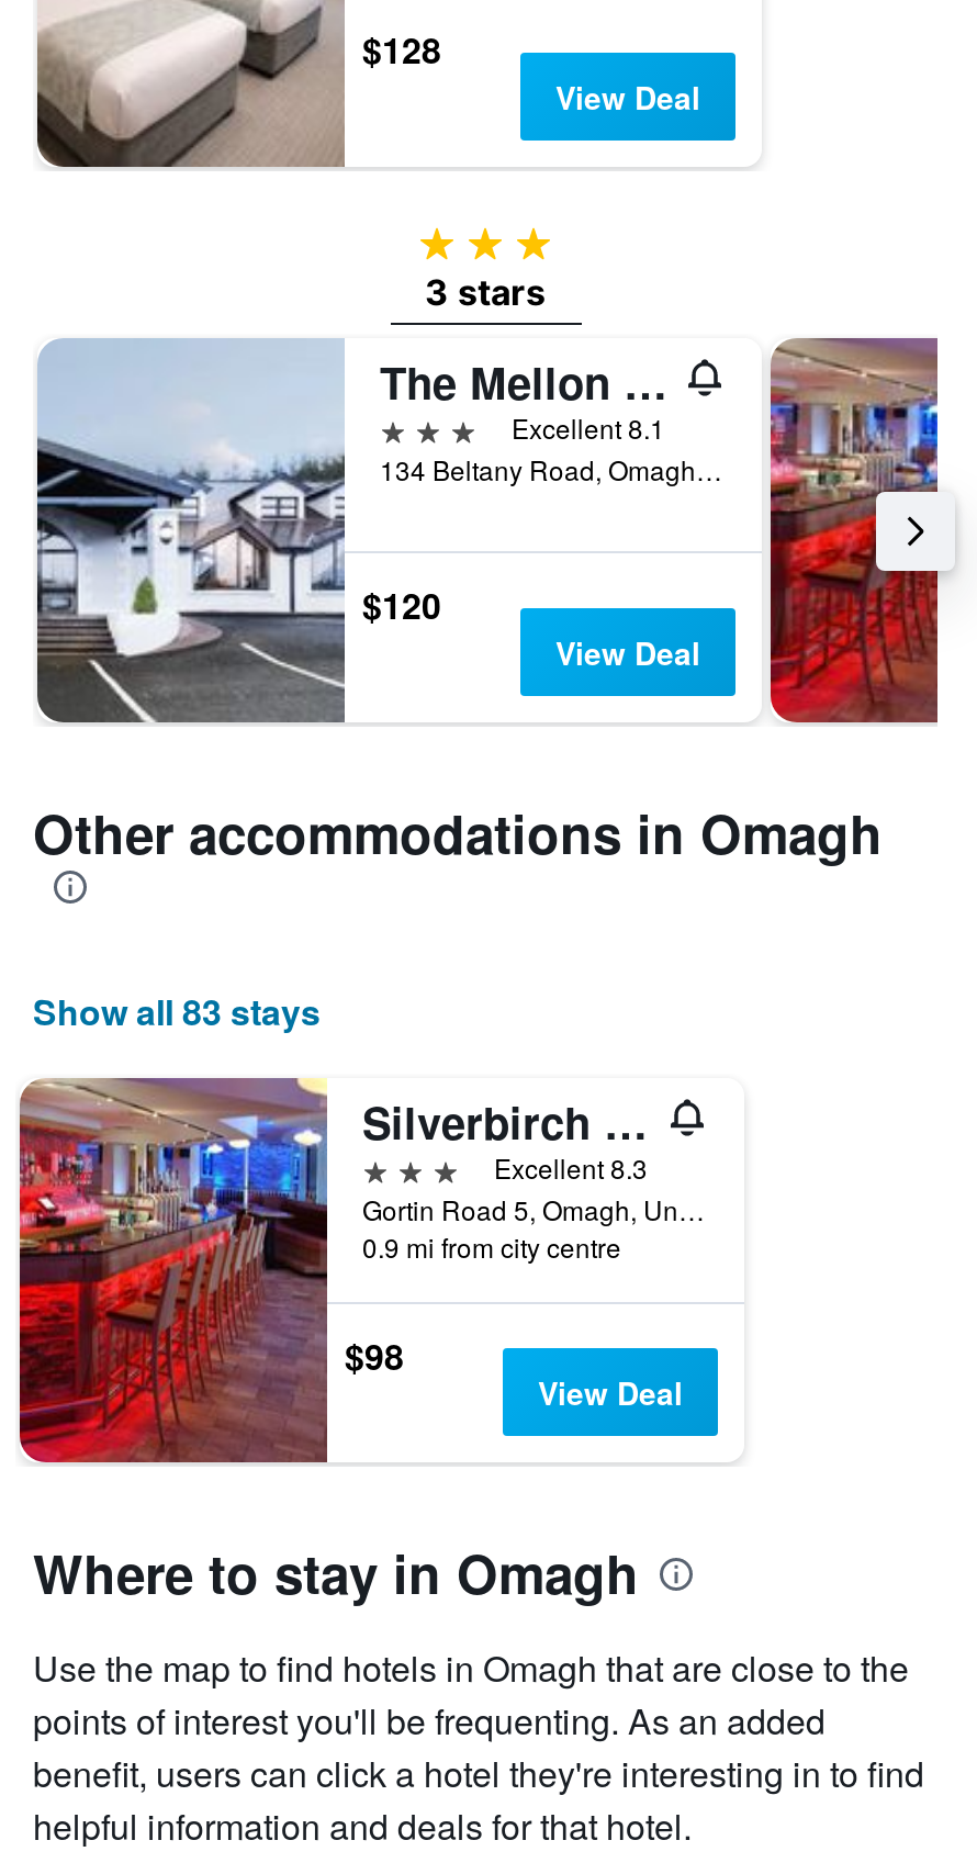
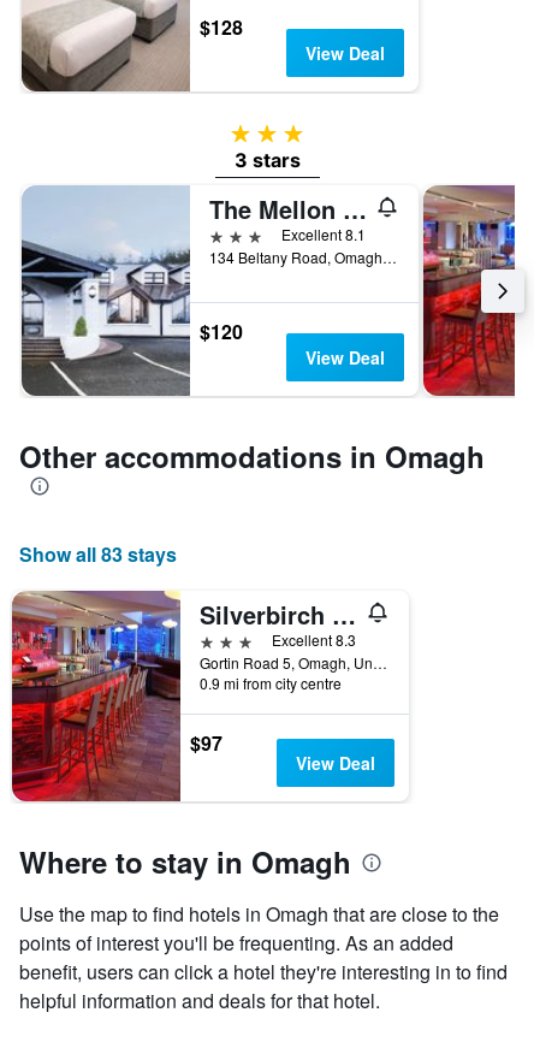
[345,1329,404,1380] $98 -> [190,729,222,756] $97

